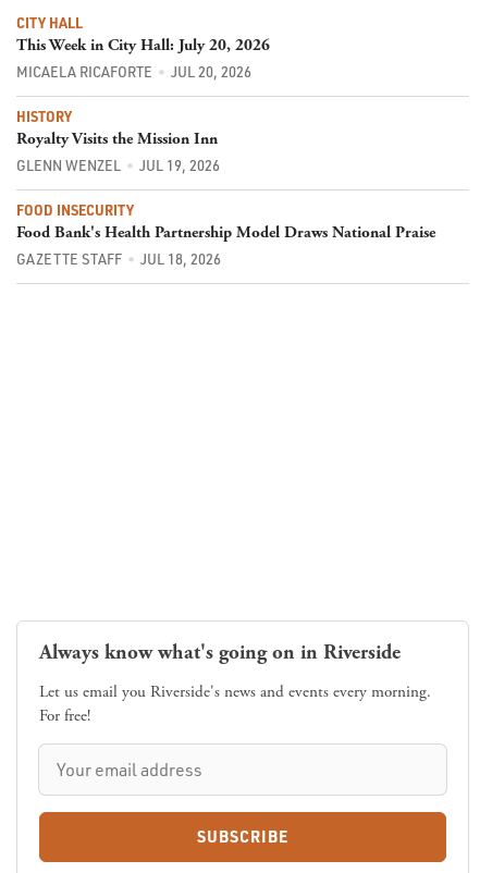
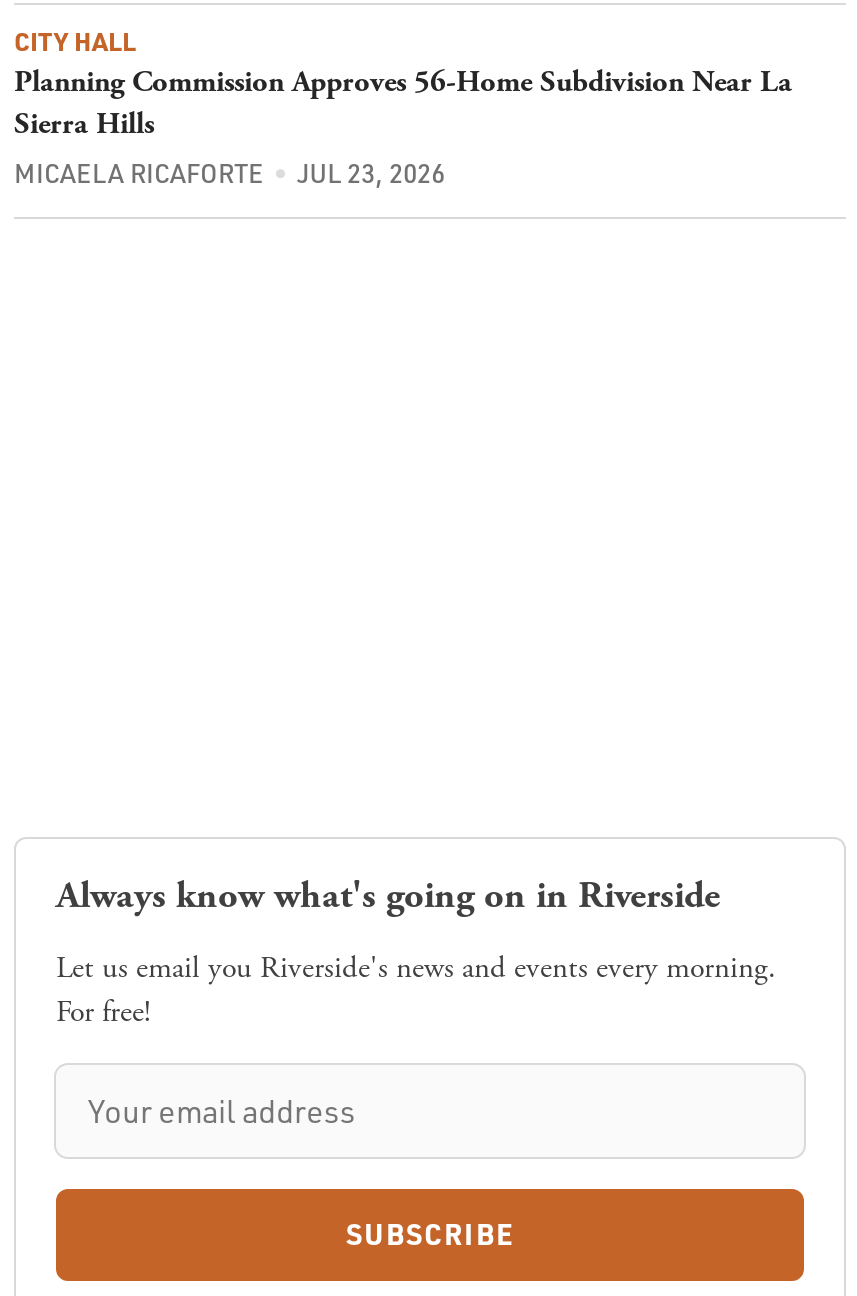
[16,35,270,55] This Week in City Hall: July 20, 2026 -> [14,63,792,143] Planning Commission Approves 56-Home Subdivision Near La | Sierra Hills
[16,63,435,268] JUL 20, 2026 | HISTORY | Royalty Visits the Mission Inn | GLENN WENZEL | JUL 19, 2026 | FOOD INSECURITY | Food Bank's Health Partnership Model Draws National Praise | GAZETTE STAFF | JUL 18, 2026 -> [297,157,445,189] JUL 23, 2026
moved [16,63,152,80] -> [14,157,264,189]: MICAELA RICAFORTE

